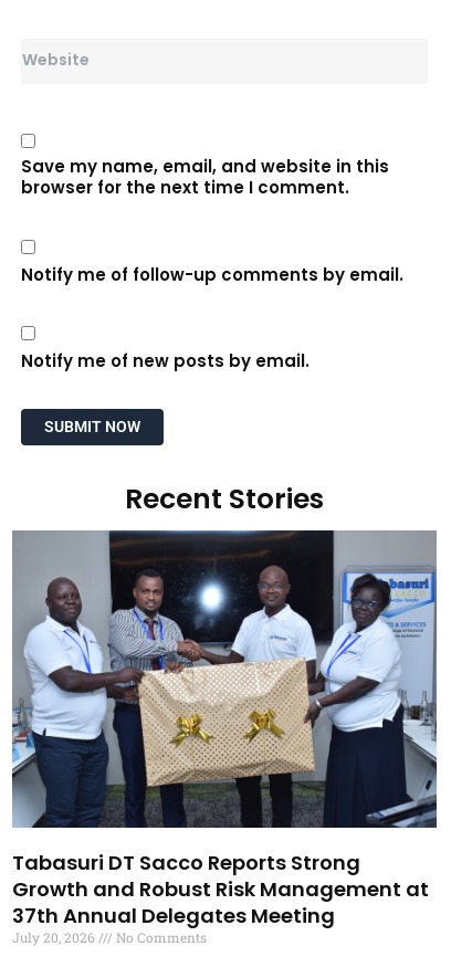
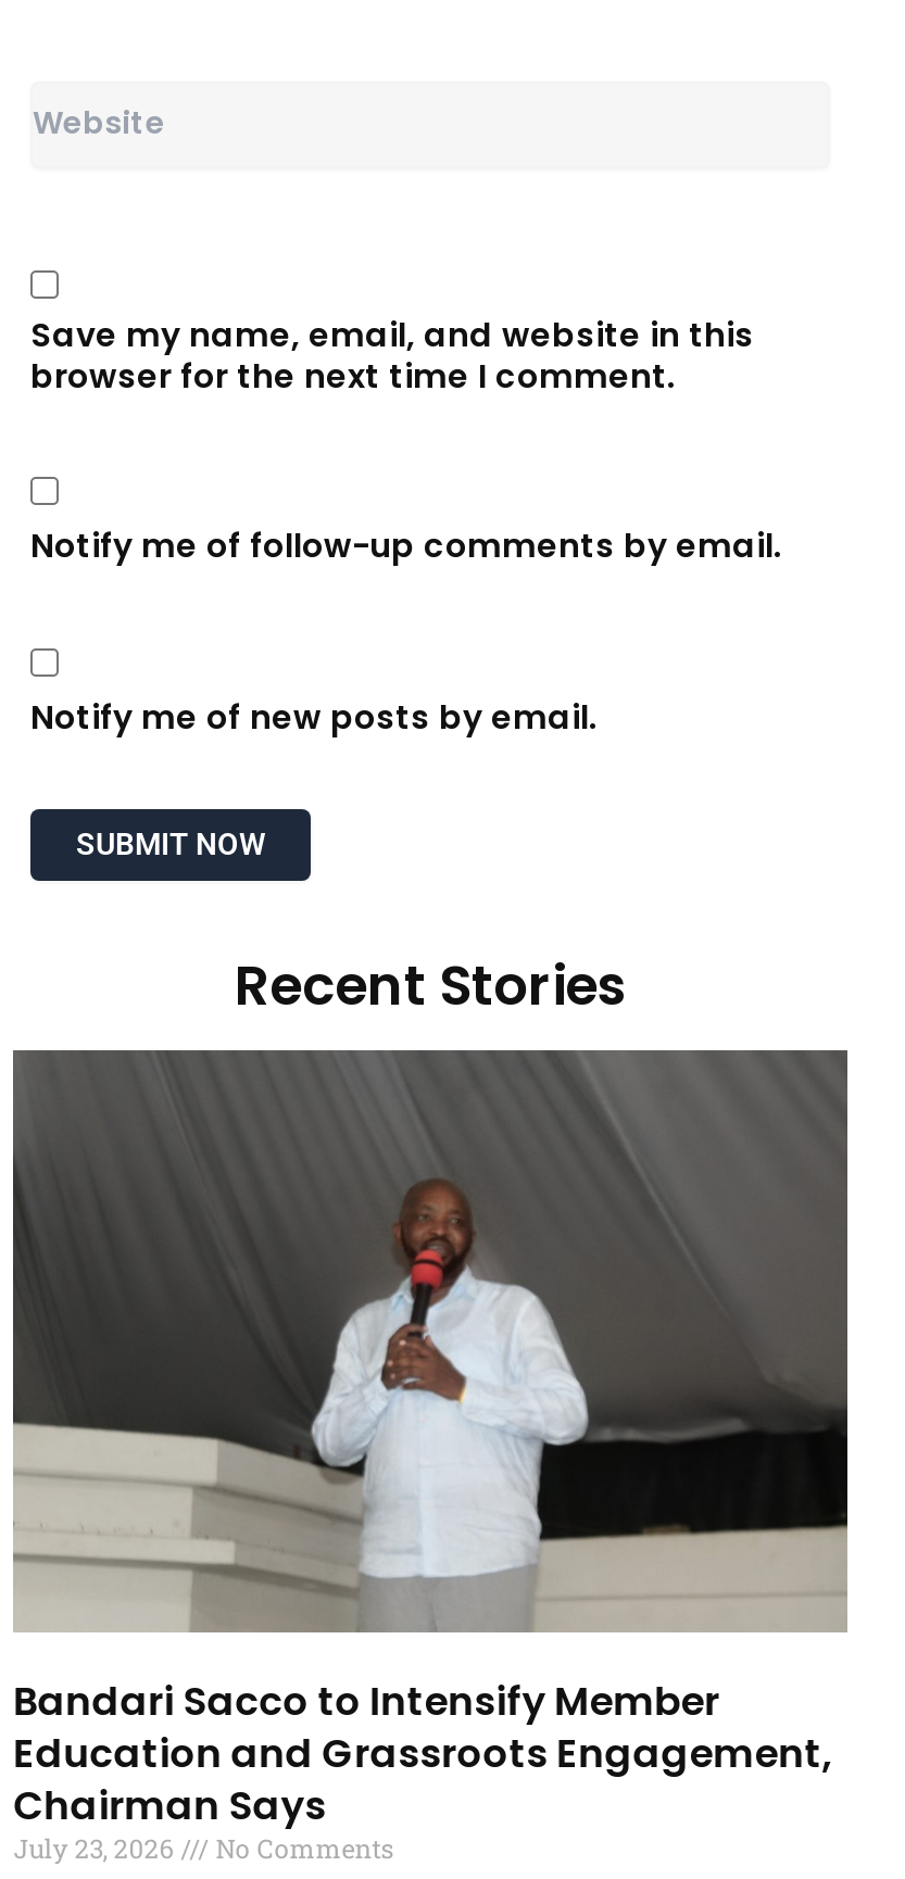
[11,529,438,946] [image] | Tabasuri DT Sacco Reports Strong | Growth and Robust Risk Management at | 37th Annual Delegates Meeting | July 20, 2026 -> [11,1050,850,1865] [image] | Bandari Sacco to Intensify Member | Education and Grassroots Engagement, | Chairman Says | July 23, 2026

